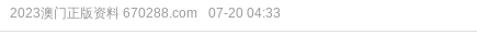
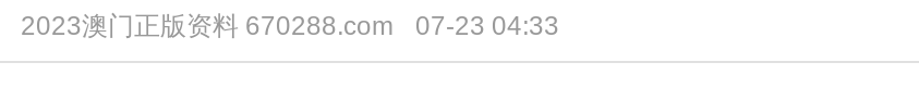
[10,5,281,21] 2023澳门正版资料 670288.com 07-20 04:33 -> [21,11,559,41] 2023澳门正版资料 670288.com 07-23 04:33

